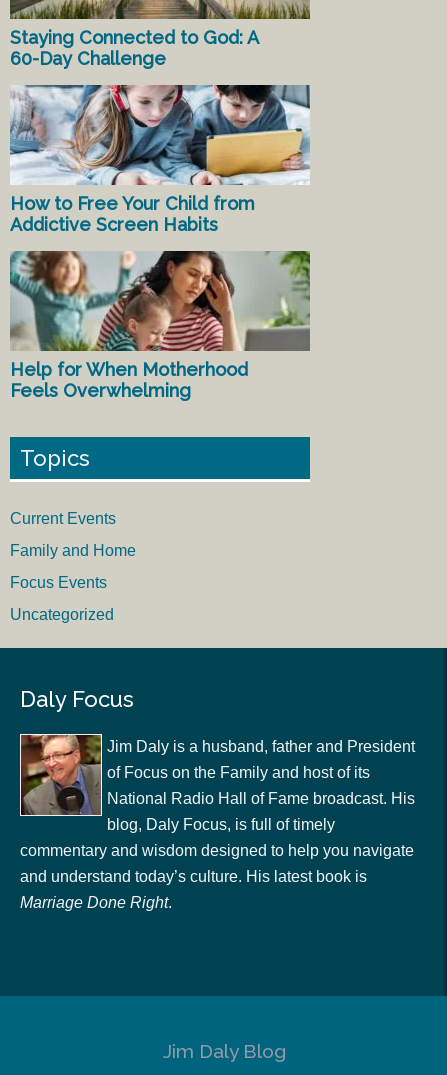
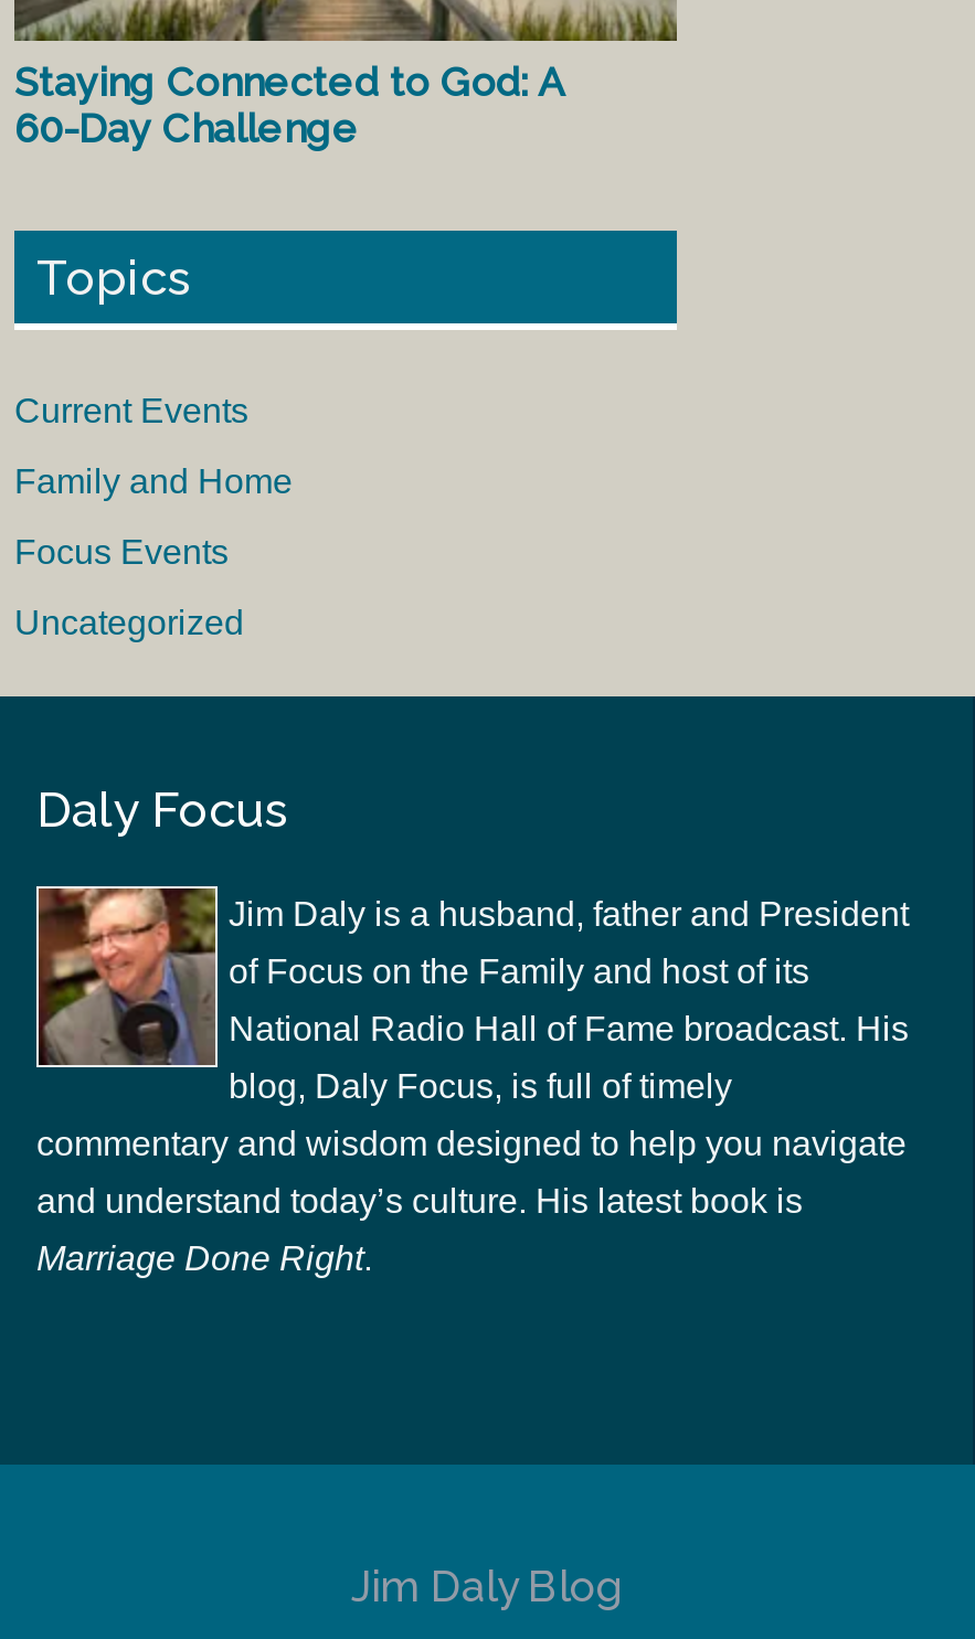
[9,84,310,235] [image] | How to Free Your Child from | Addictive Screen Habits -> none
[10,250,310,401] [image] | Help for When Motherhood | Feels Overwhelming -> none

